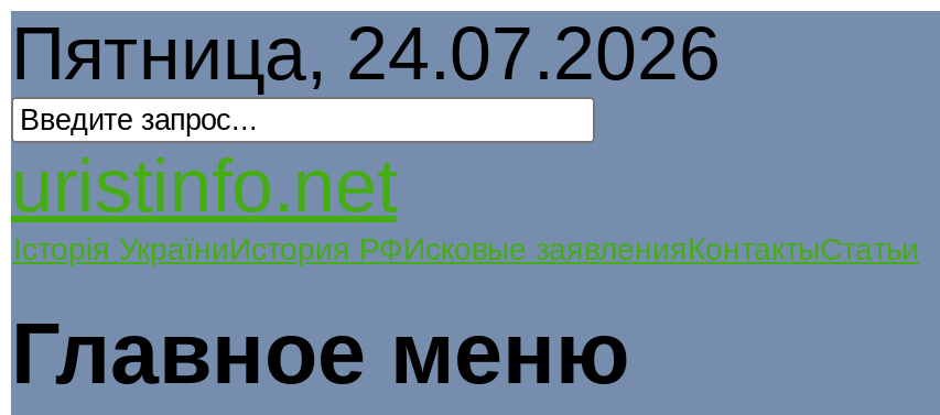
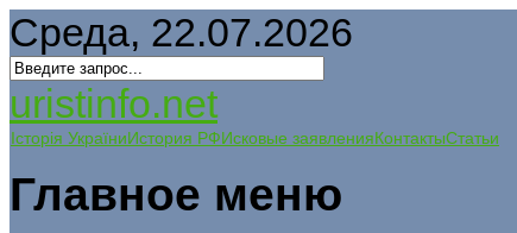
[11,11,721,95] Пятница, 24.07.2026 -> [10,10,353,55] Среда, 22.07.2026

